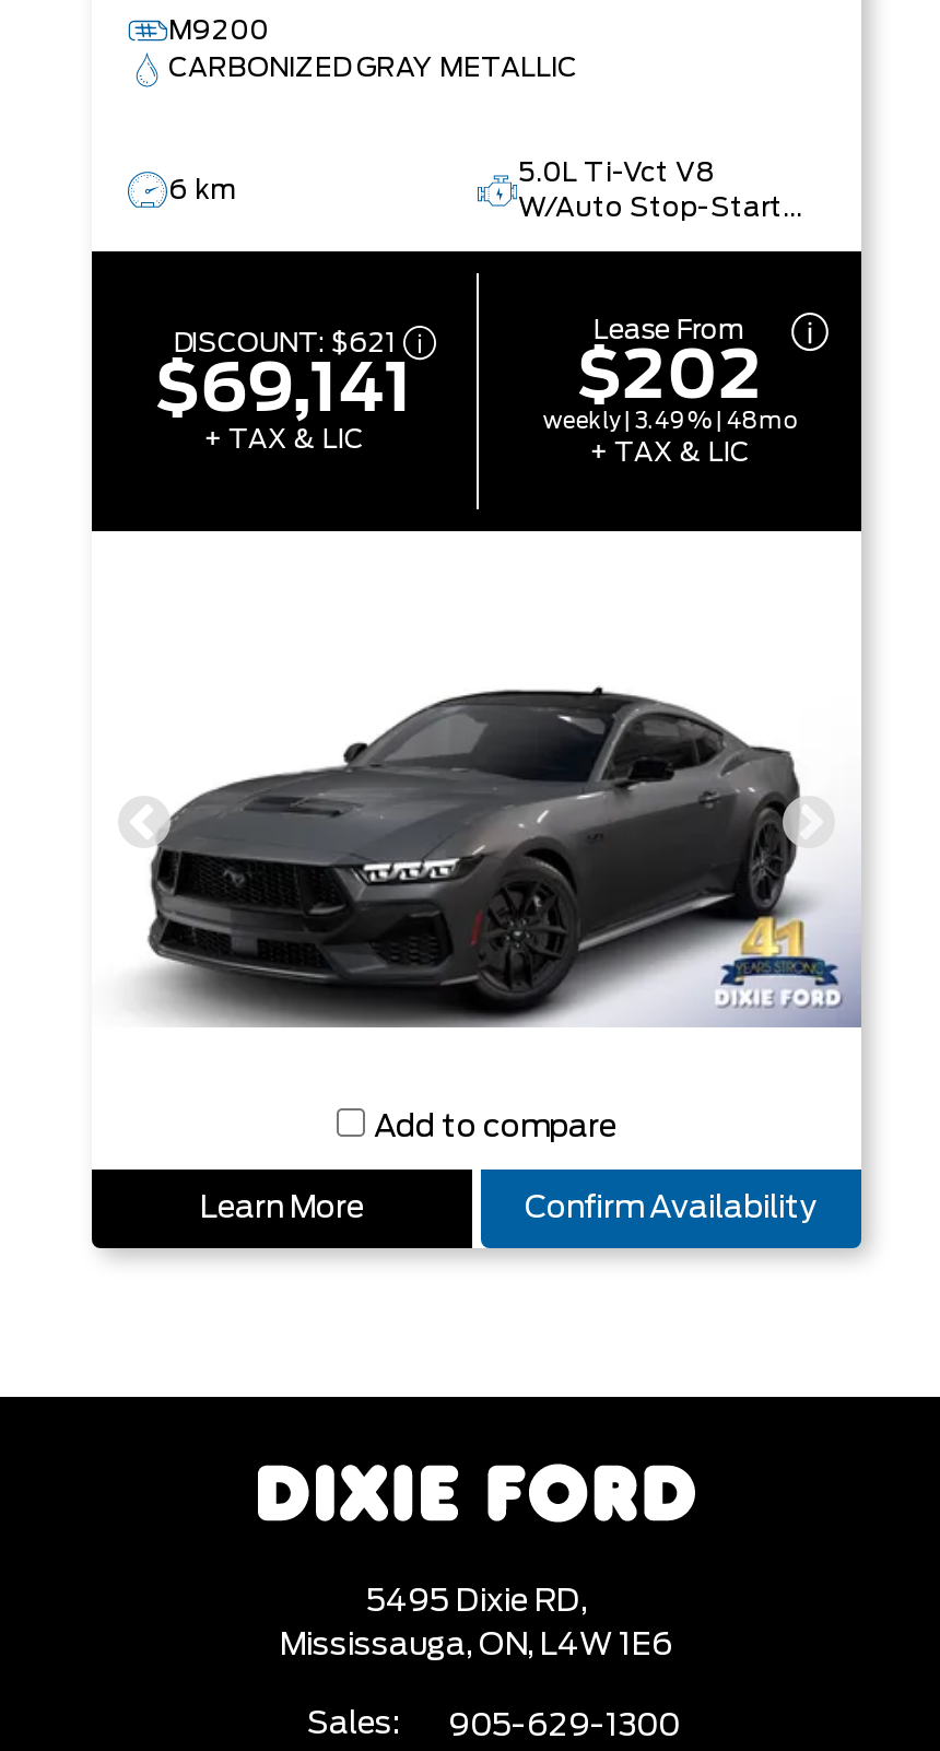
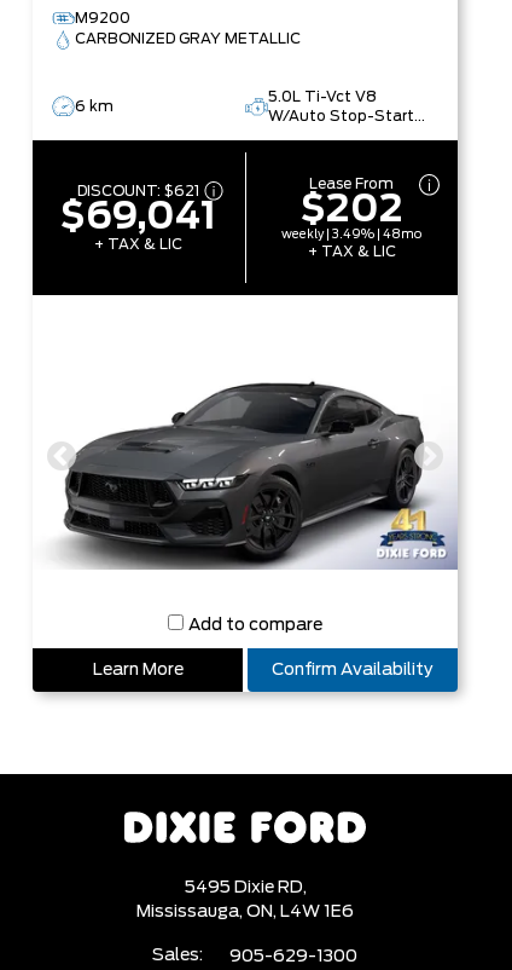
[155,359,413,424] $69,141 -> [61,200,217,236] $69,041

